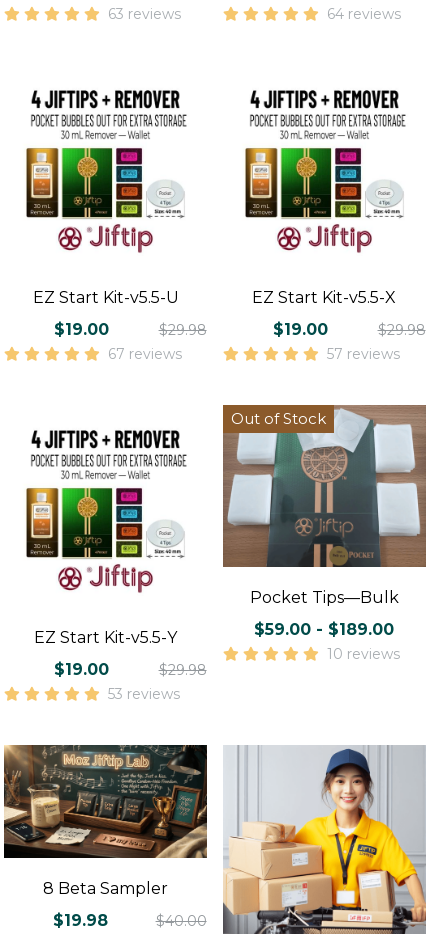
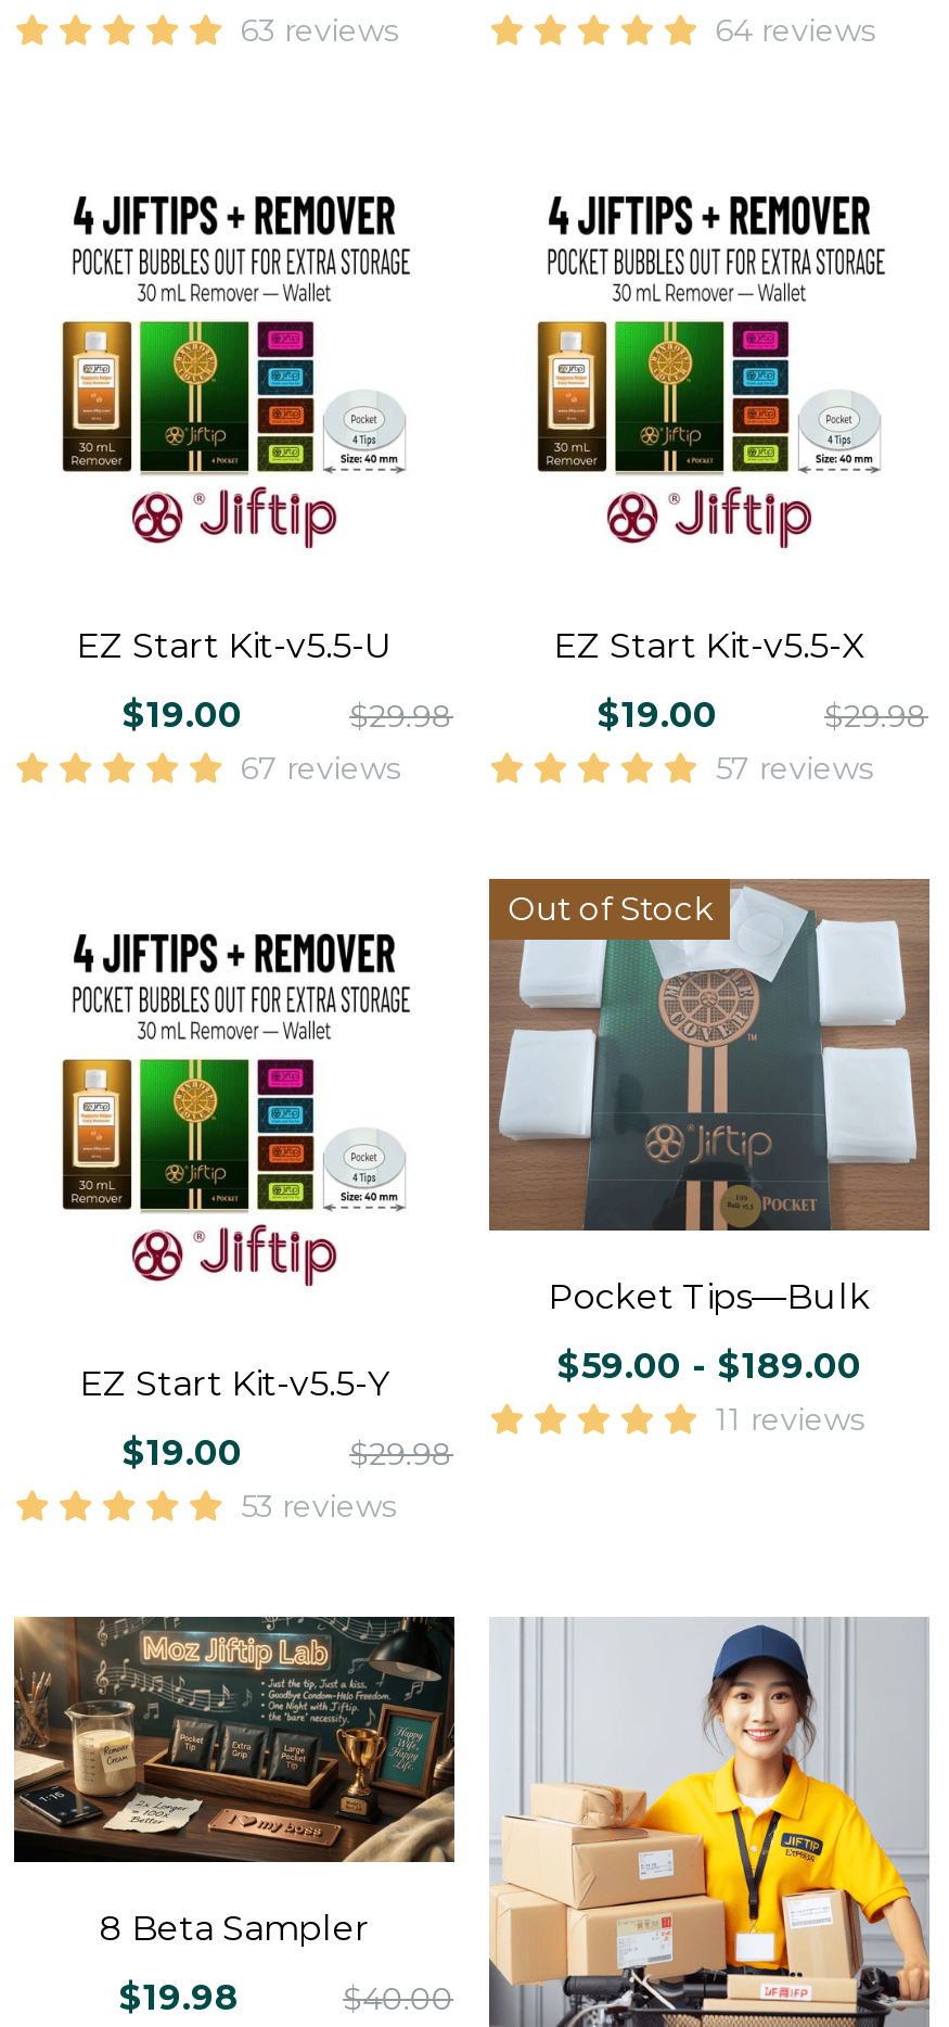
[327,645,400,663] 10 reviews -> [716,1399,865,1438] 11 reviews

